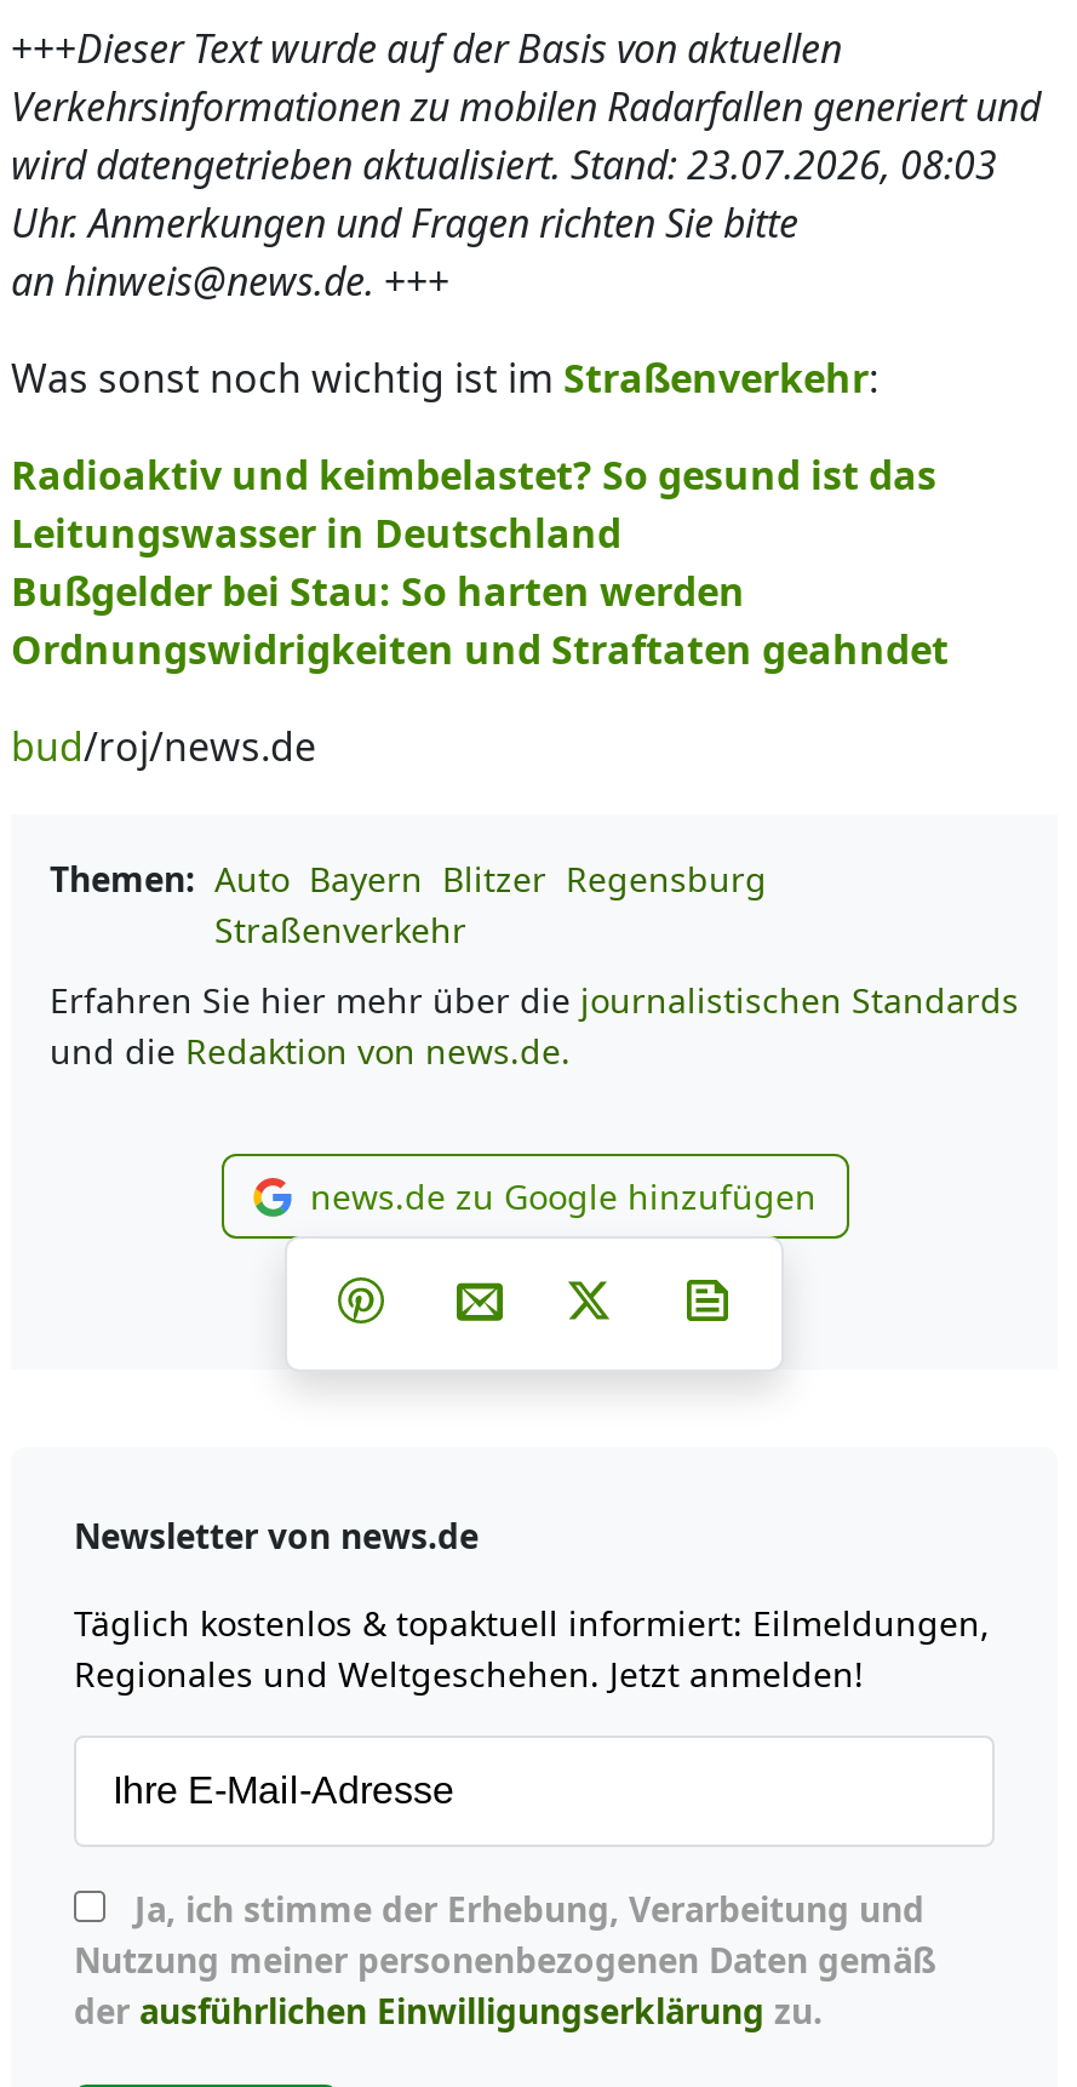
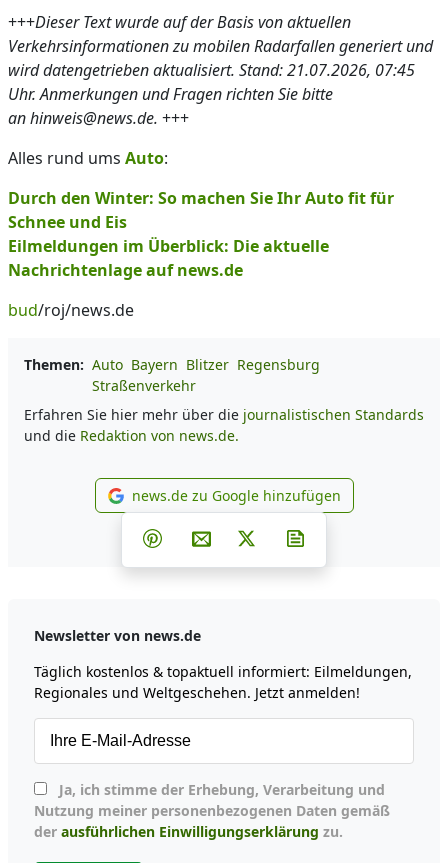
[11,138,997,191] wird datengetrieben aktualisiert. Stand: 23.07.2026, 08:03 -> [8,59,415,81] wird datengetrieben aktualisiert. Stand: 21.07.2026, 07:45
[11,351,878,405] Was sonst noch wichtig ist im Straßenverkehr: -> [8,147,168,169] Alles rund ums Auto:
[11,448,949,676] Radioaktiv und keimbelastet? So gesund ist das | Leitungswasser in Deutschland | Bußgelder bei Stau: So harten werden | Ordnungswidrigkeiten und Straftaten geahndet -> [8,187,394,281] Durch den Winter: So machen Sie Ihr Auto fit für | Schnee und Eis | Eilmeldungen im Überblick: Die aktuelle | Nachrichtenlage auf news.de

